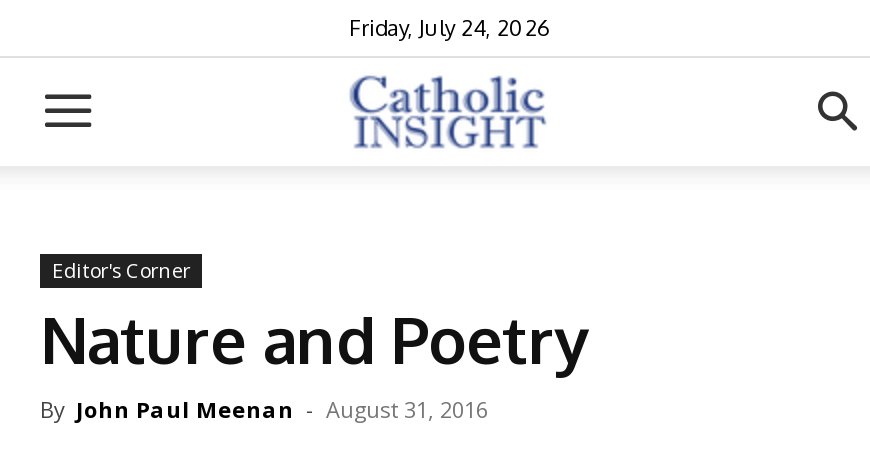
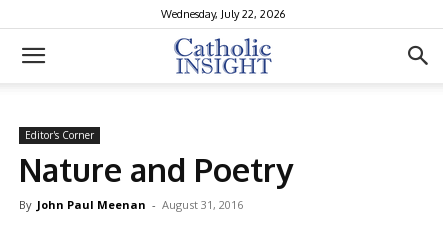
[349,14,547,42] Friday, July 24, 2026 -> [161,7,285,21] Wednesday, July 22, 2026

